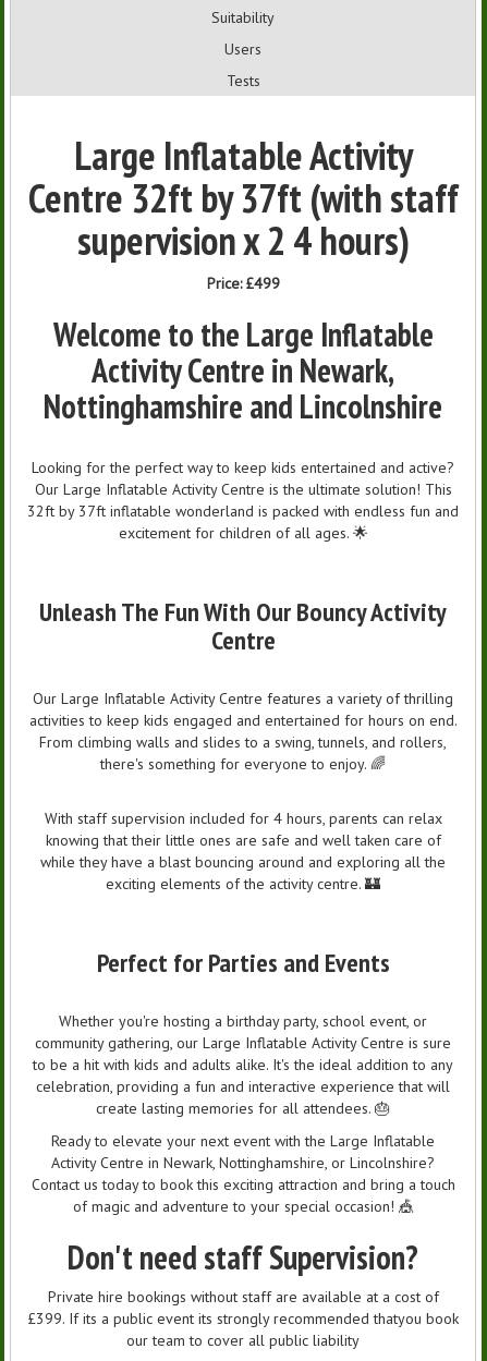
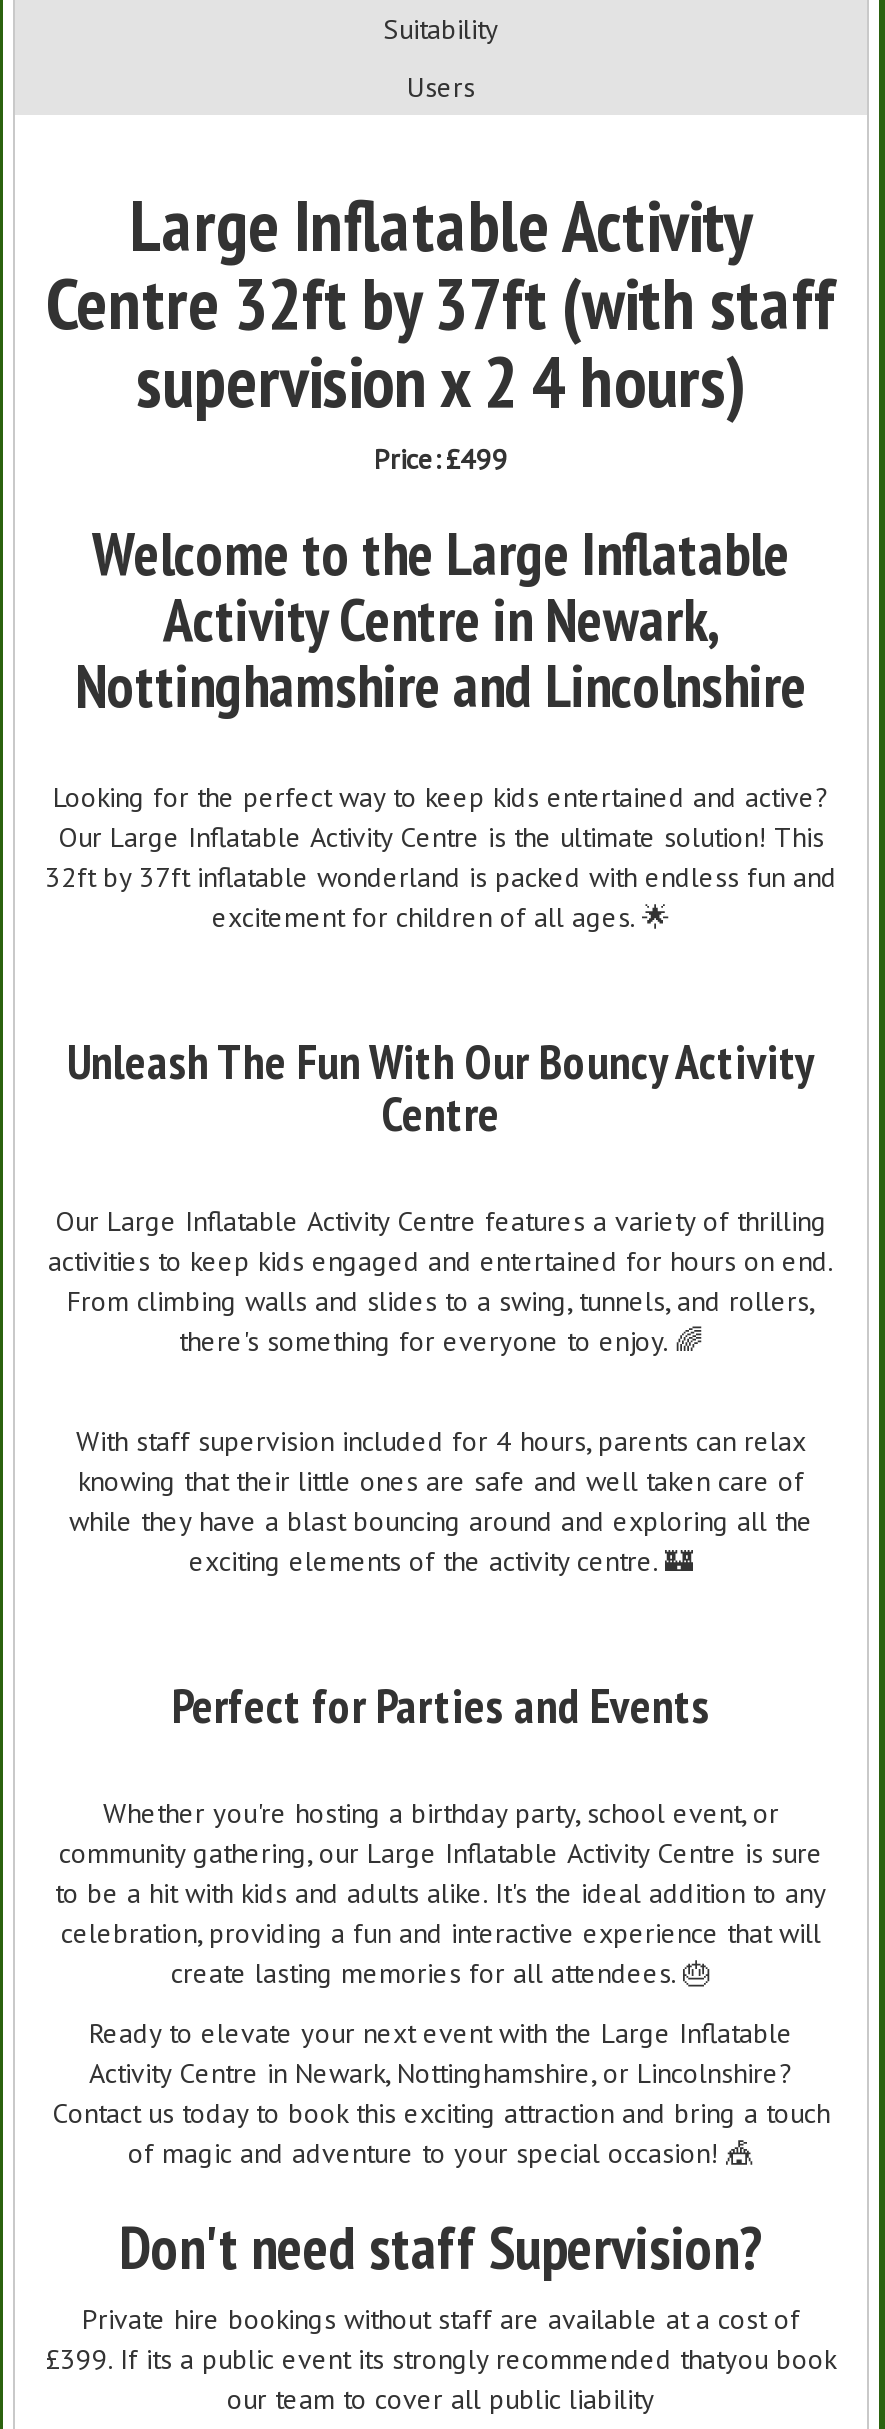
[226,71,260,90] Tests -> none

